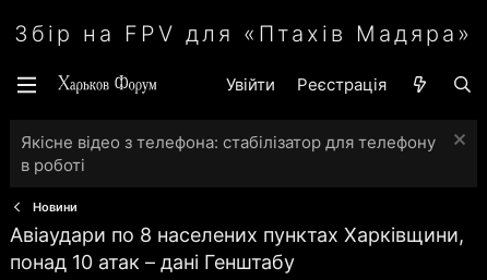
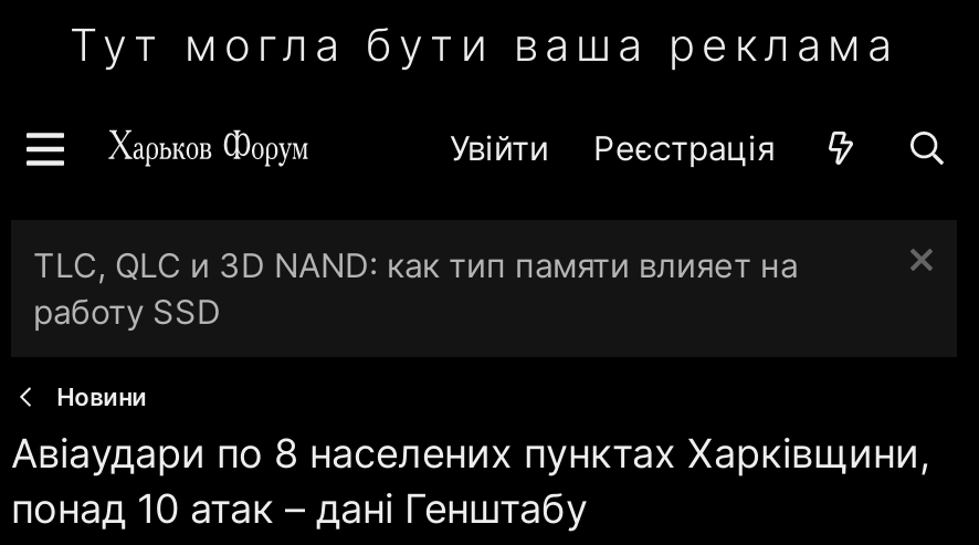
[14,21,473,47] Збір на FPV для «Птахів Мадяра» -> [70,19,898,72] Тут могла бути ваша реклама
[21,132,436,175] Якісне відео з телефона: стабілізатор для телефону | в роботі -> [33,244,798,333] TLC, QLC и 3D NAND: как тип памяти влияет на | работу SSD

